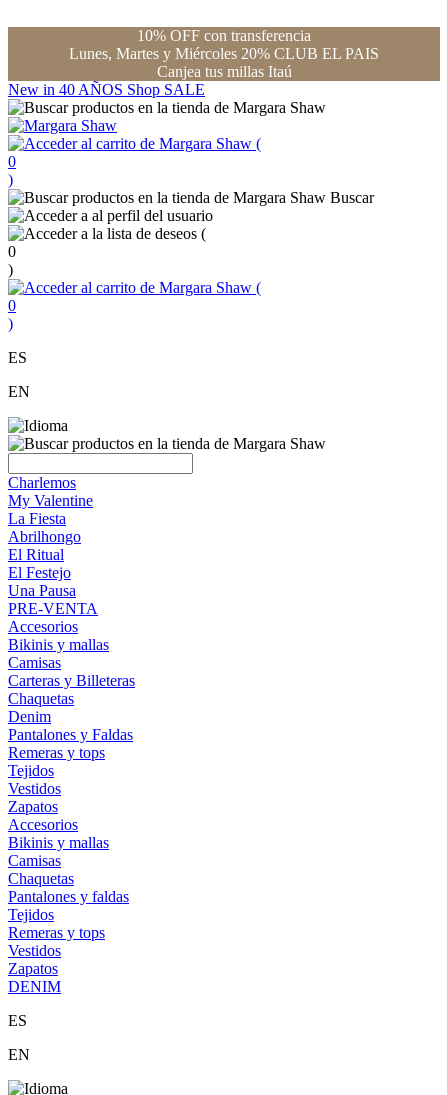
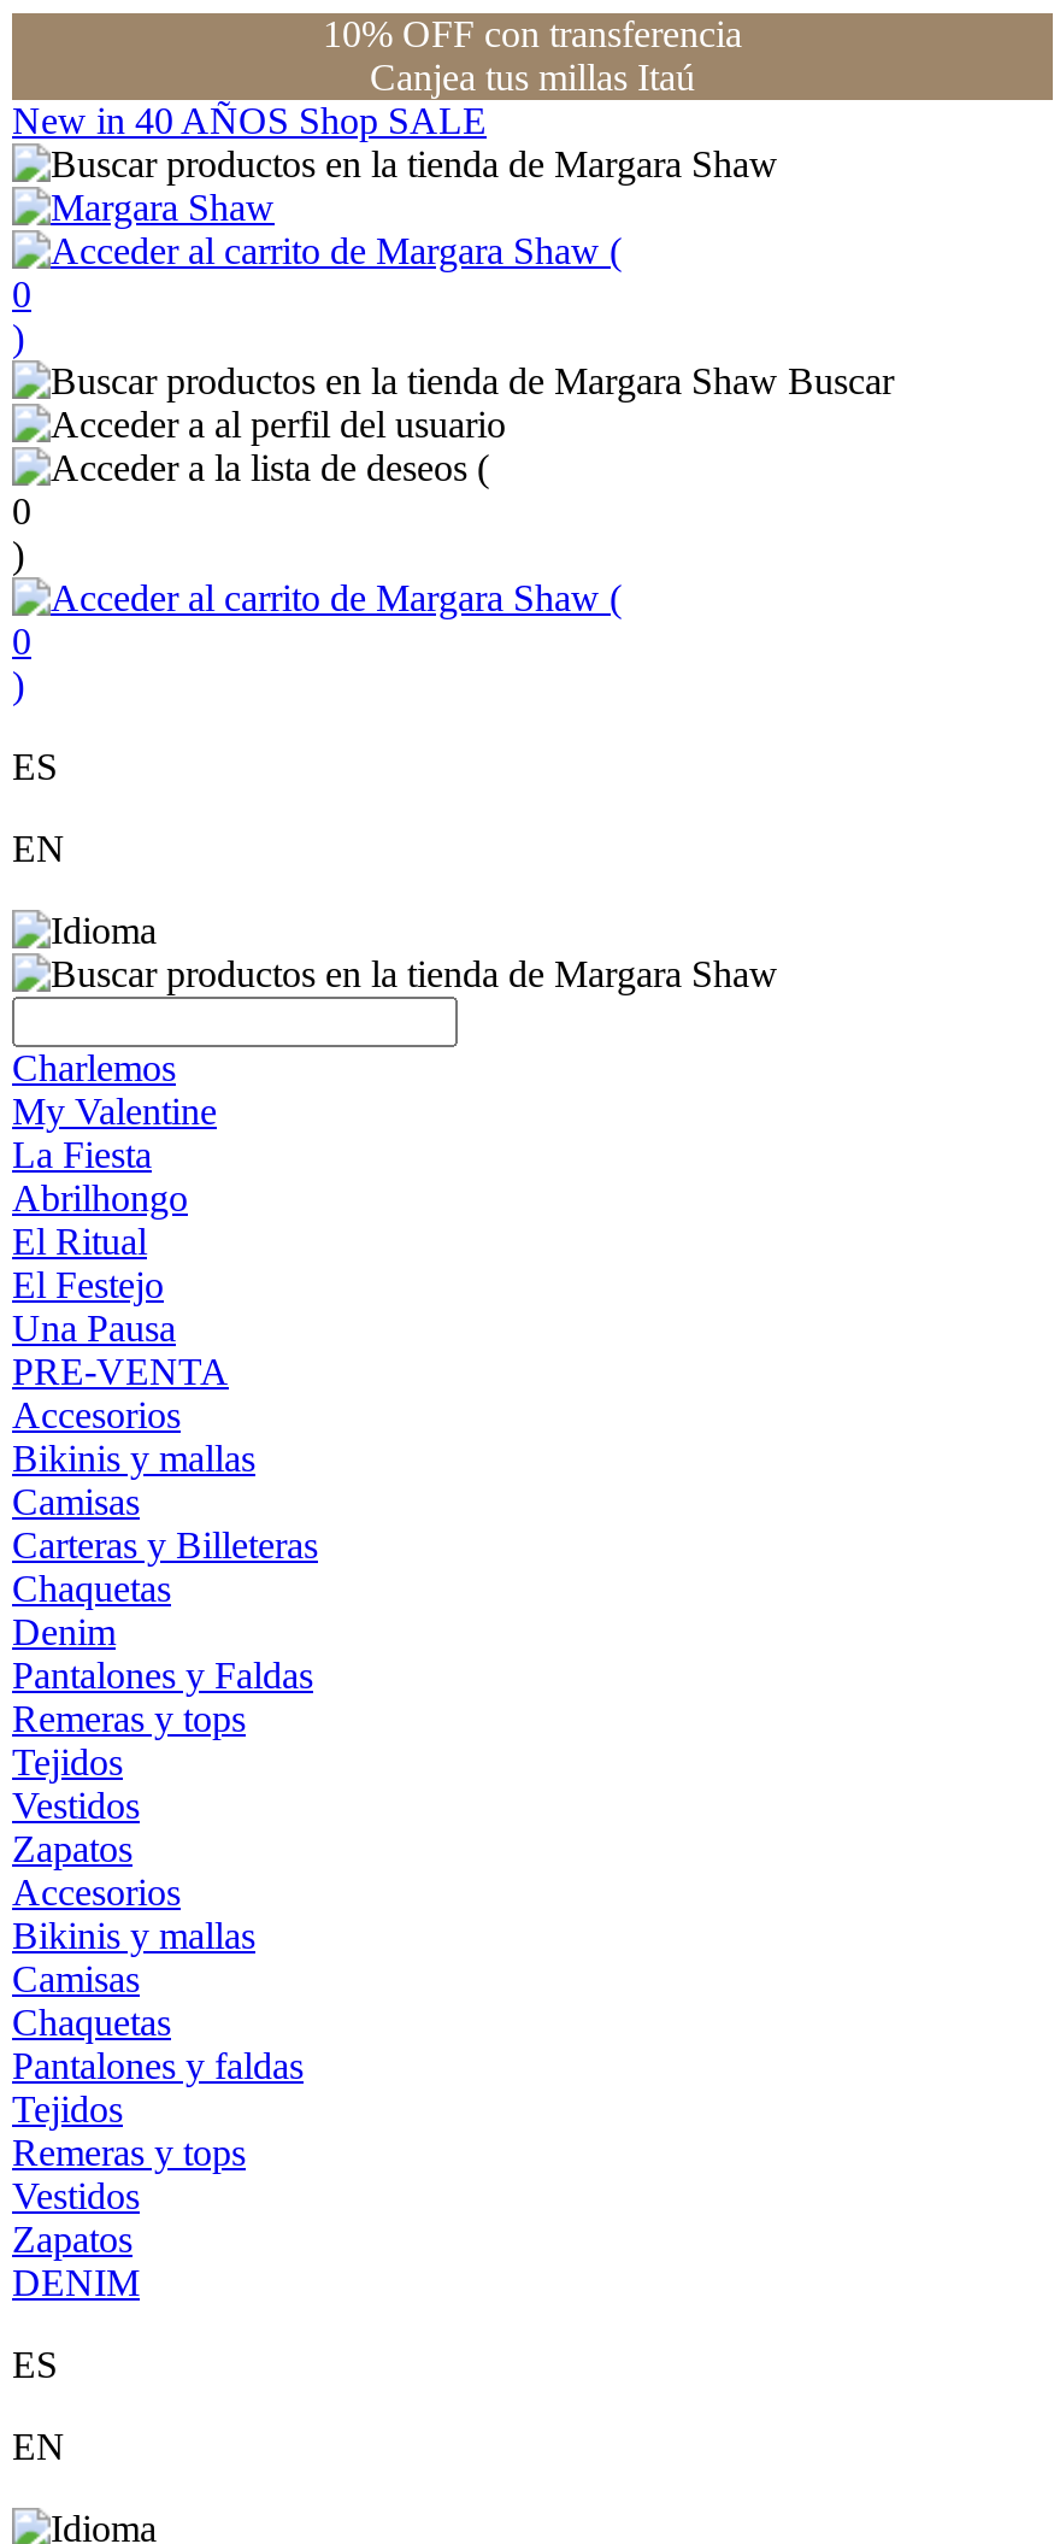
[69,45,379,62] Lunes, Martes y Miércoles 20% CLUB EL PAIS -> none

